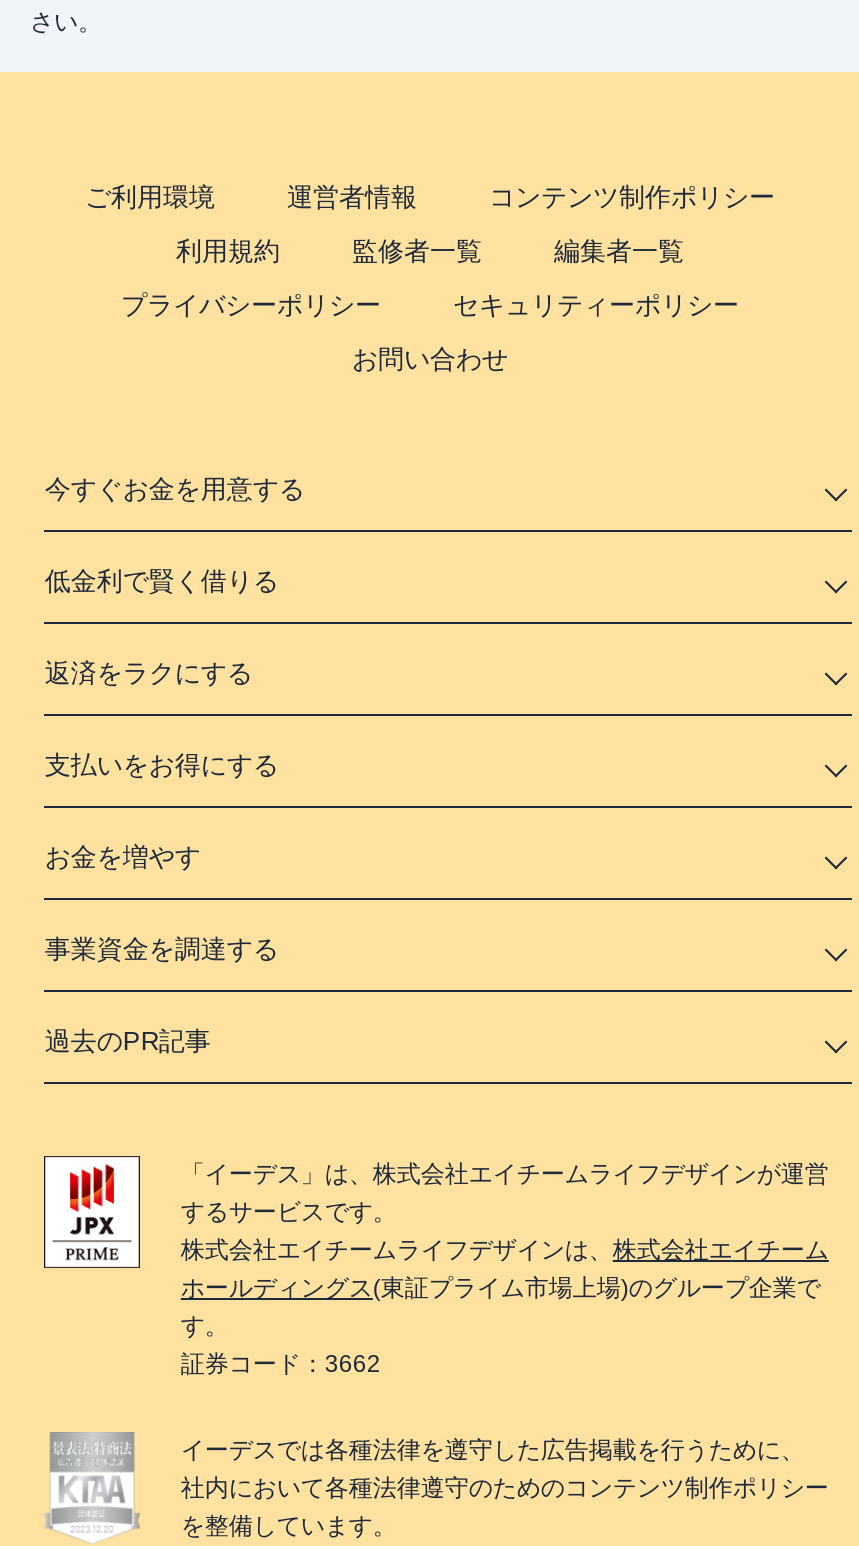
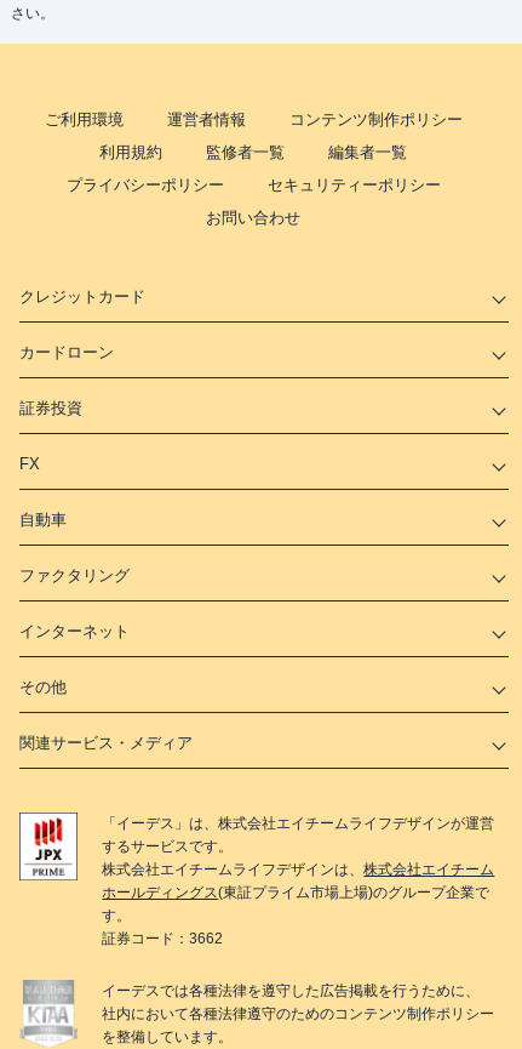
[45,474,305,1056] 今すぐお金を用意する | 低金利で賢く借りる | 返済をラクにする | 支払いをお得にする | お金を増やす | 事業資金を調達する | 過去のPR記事 -> [20,287,193,752] クレジットカード | カードローン | 証券投資 | FX | 自動車 | ファクタリング | インターネット | その他 | 関連サービス・メディア

